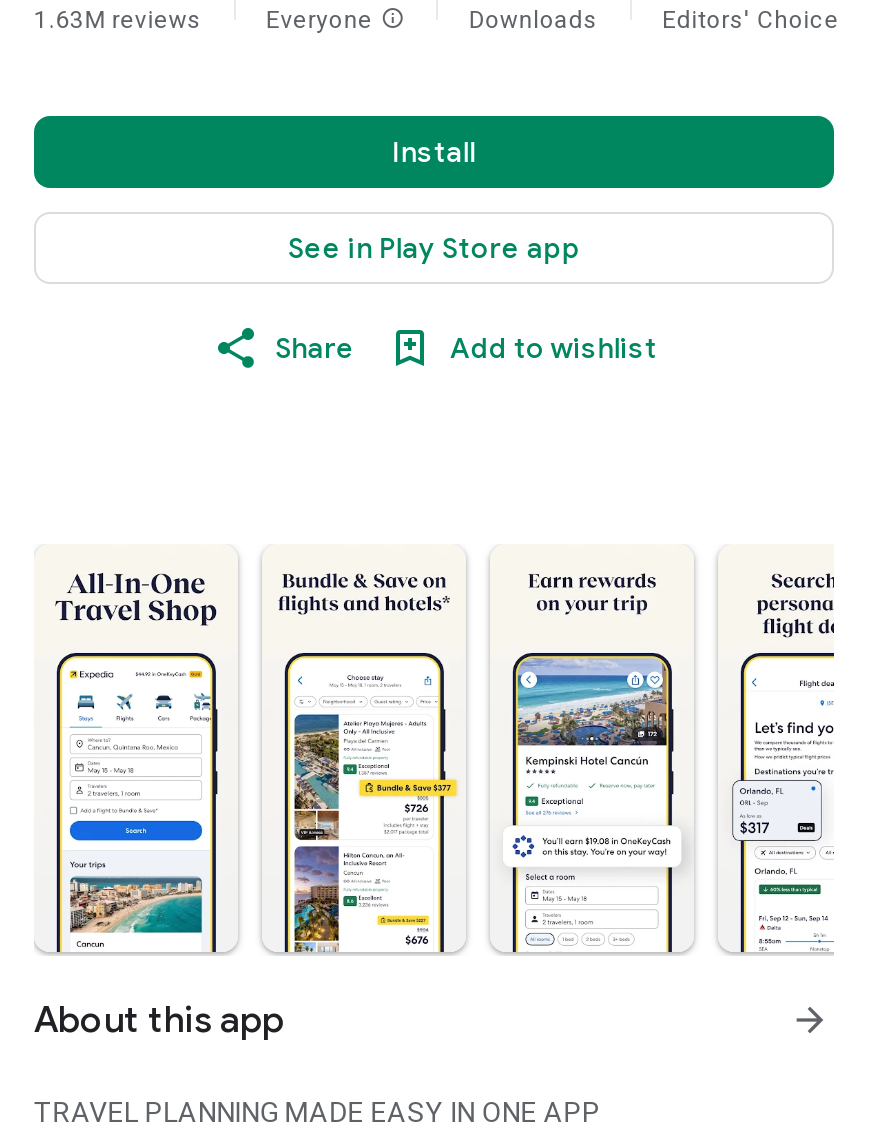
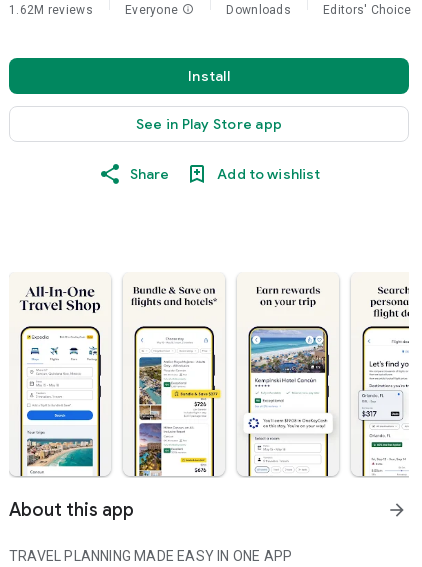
[34,6,202,34] 1.63M reviews -> [9,3,93,17] 1.62M reviews

